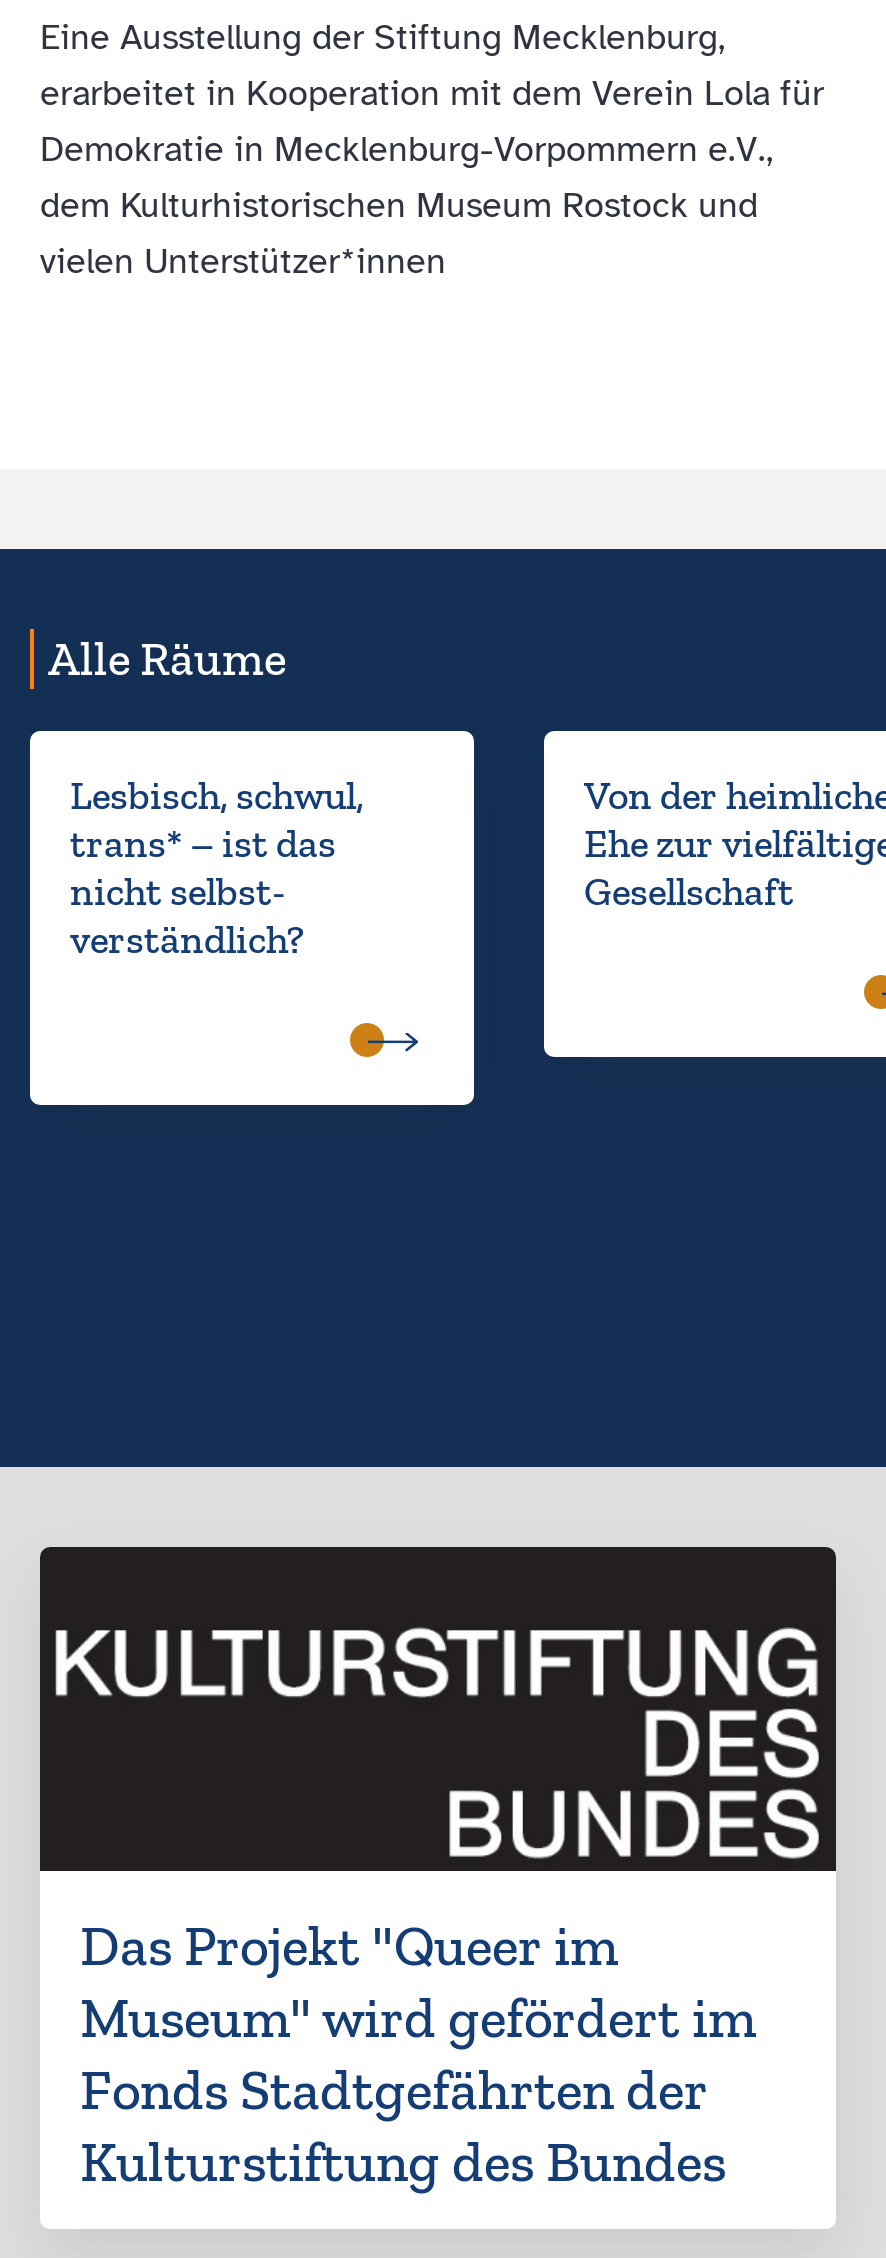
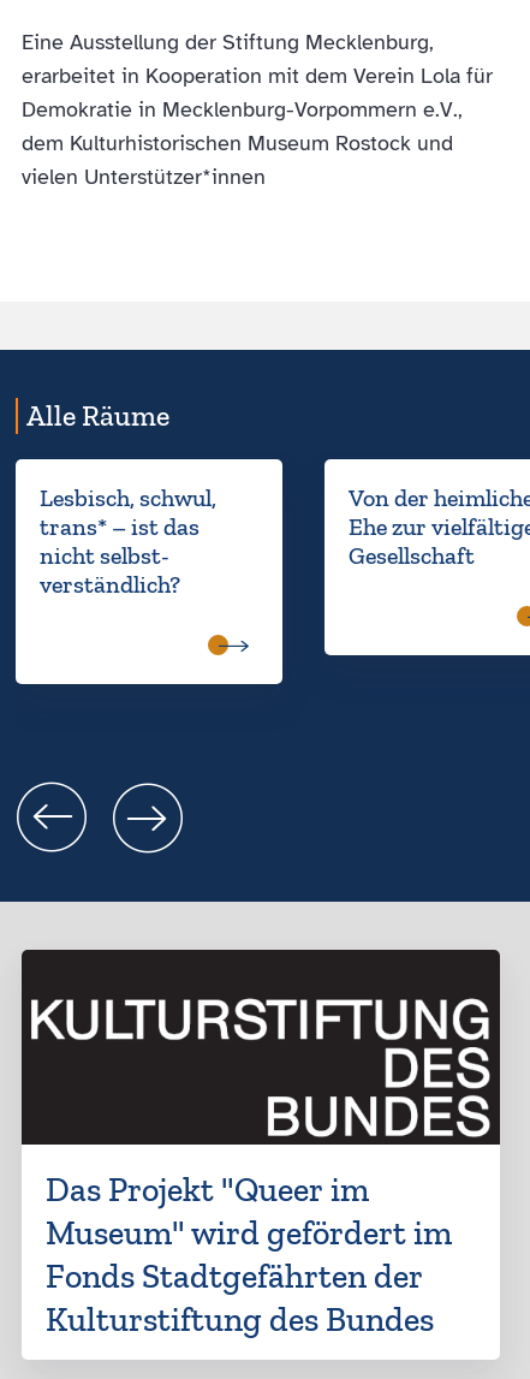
none -> [16,780,88,854] [image]
none -> [112,781,184,855] [image]

